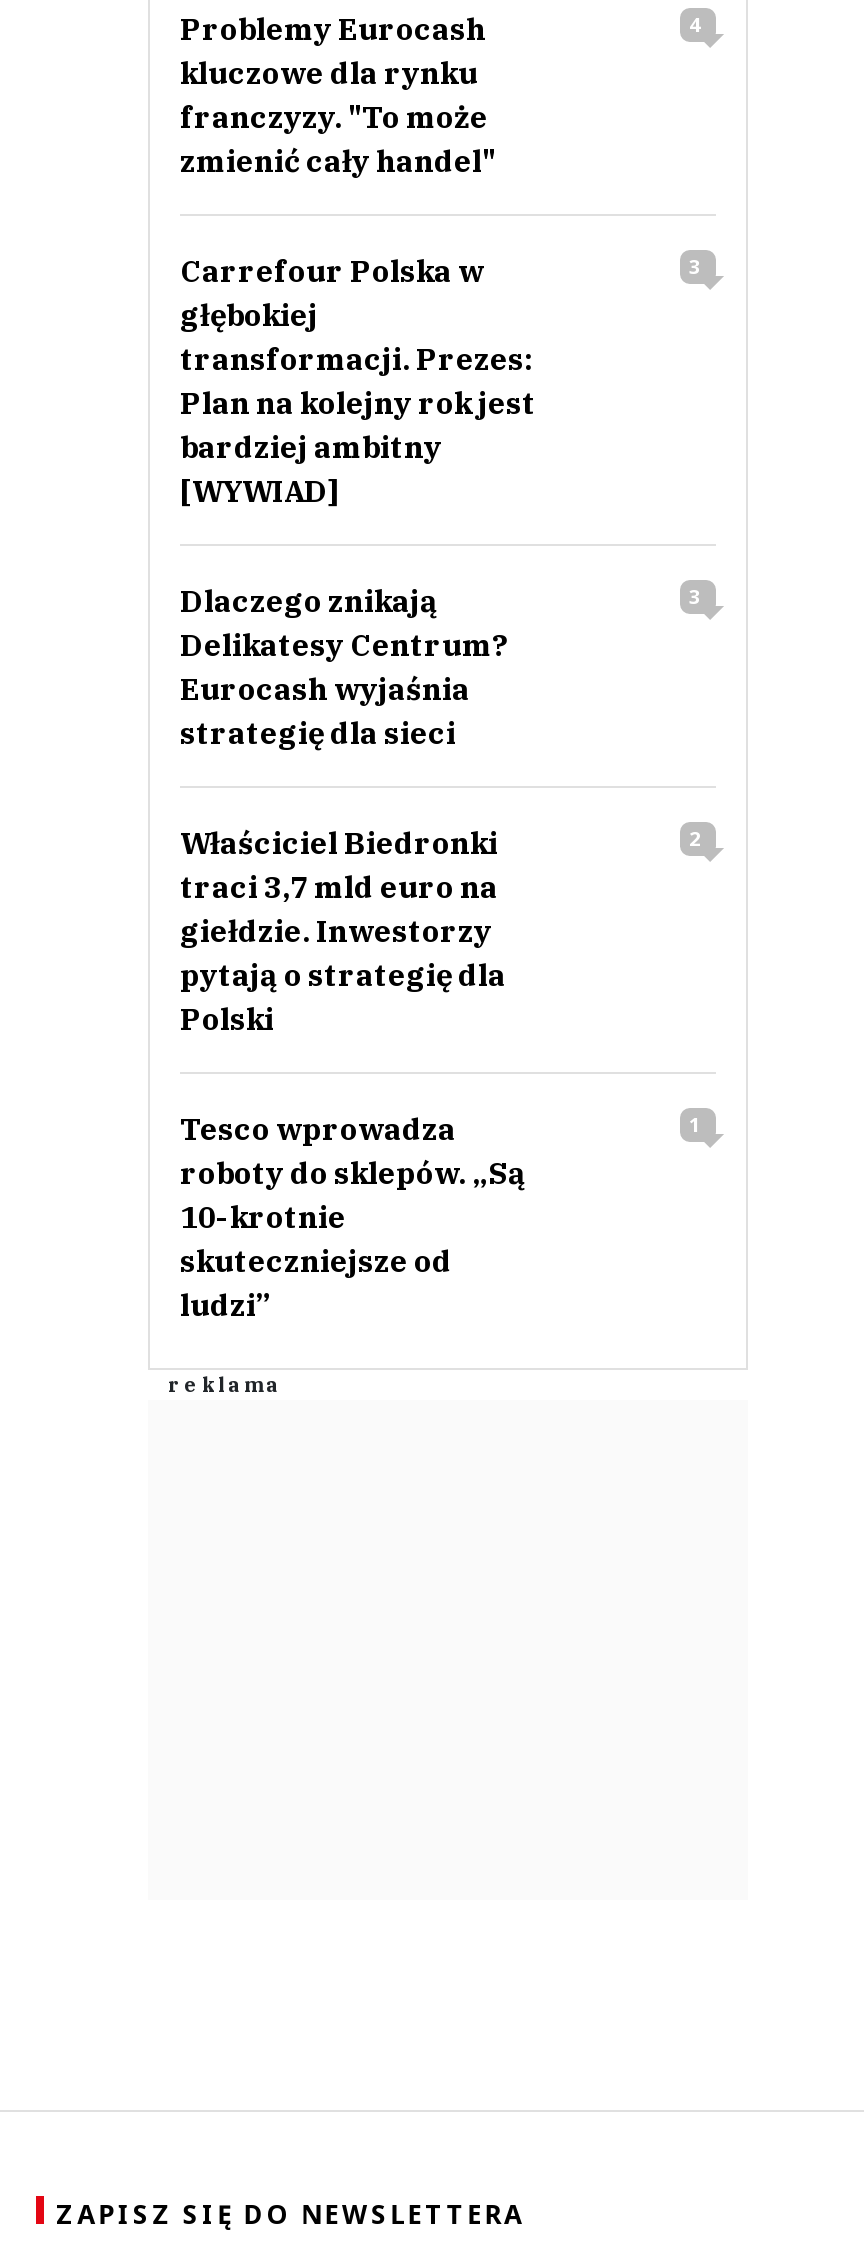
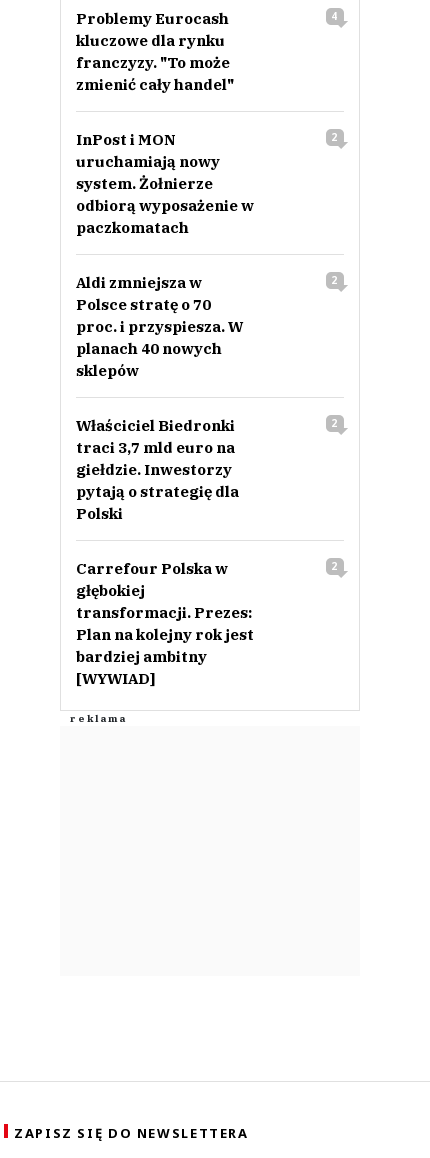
none -> [76,129,254,236] InPost i MON | uruchamiają nowy | system. Żołnierze | odbiorą wyposażenie w | paczkomatach
moved [180,251,536,509] -> [76,558,254,687]: Carrefour Polska w | głębokiej | transformacji. Prezes: | Plan na kolejny rok jest | bardziej ambitny | [WYWIAD]
[689,251,701,279] 3 -> [330,129,336,143] 2
[180,581,510,751] Dlaczego znikają | Delikatesy Centrum? | Eurocash wyjaśnia | strategię dla sieci -> [76,272,243,379] Aldi zmniejsza w | Polsce stratę o 70 | proc. i przyspiesza. W | planach 40 nowych | sklepów
[689,581,701,609] 3 -> [330,272,336,286] 2
[180,1109,526,1323] Tesco wprowadza | roboty do sklepów. „Są | 10-krotnie | skuteczniejsze od | ludzi” -> none
[689,1109,701,1137] 1 -> [330,558,336,572] 2

